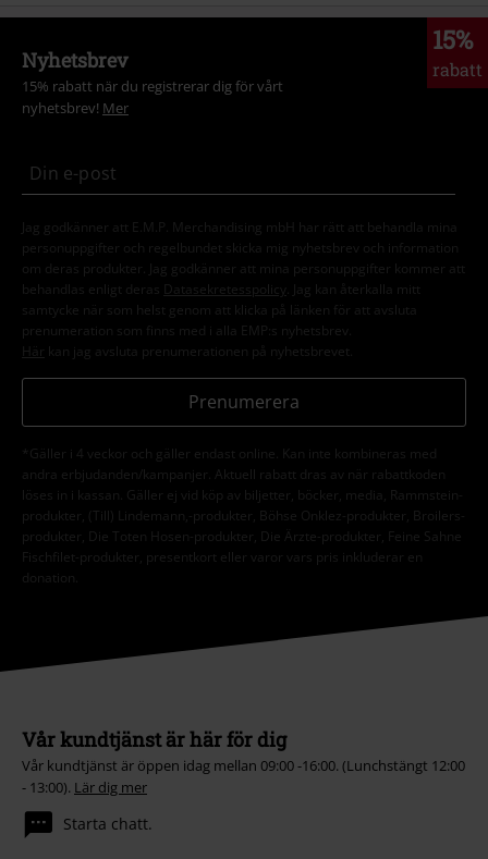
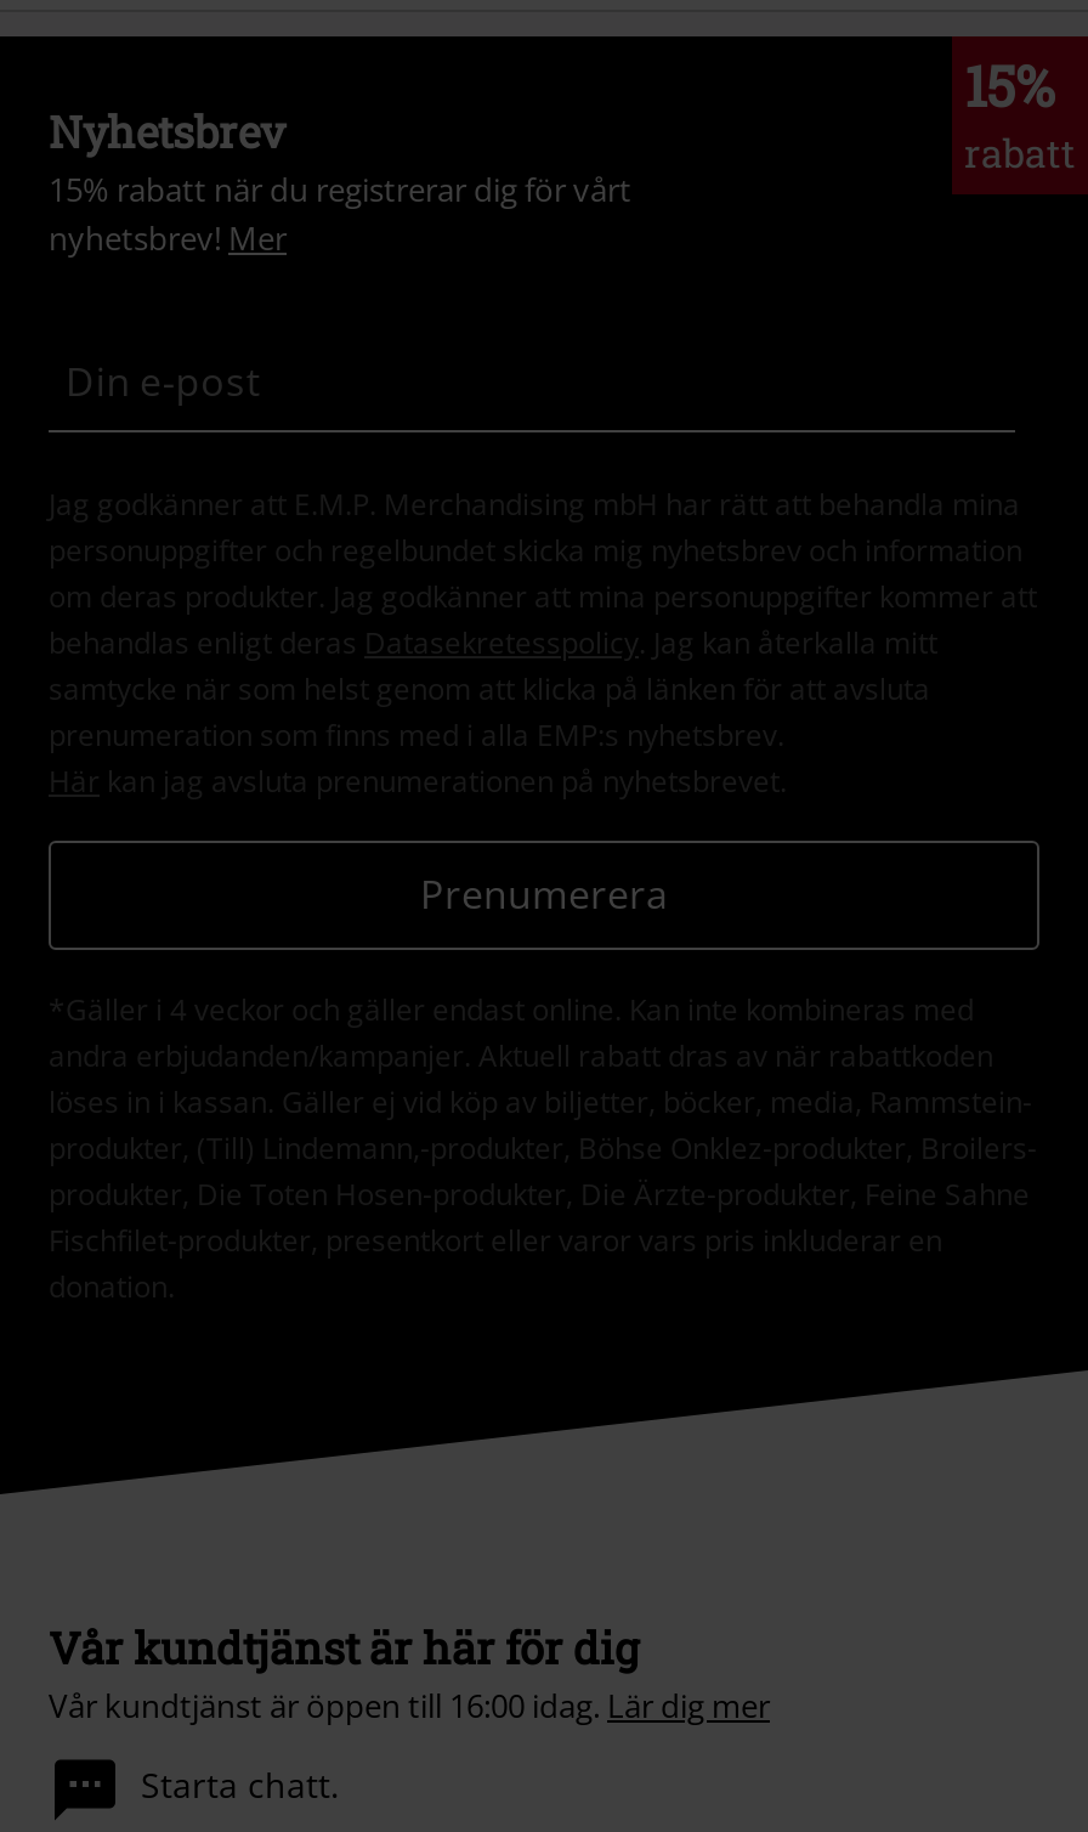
[22,756,465,797] Vår kundtjänst är öppen idag mellan 09:00 -16:00. (Lunchstängt 12:00 | - 13:00). Lär dig mer -> [49,1683,770,1727] Vår kundtjänst är öppen till 16:00 idag. Lär dig mer

